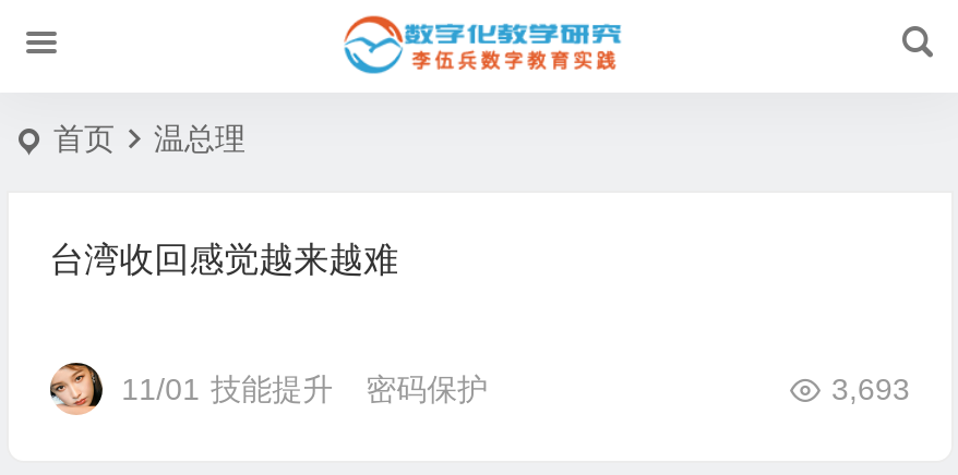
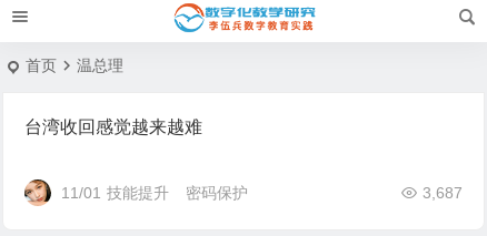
[831,372,910,406] 3,693 -> [423,184,463,202] 3,687

